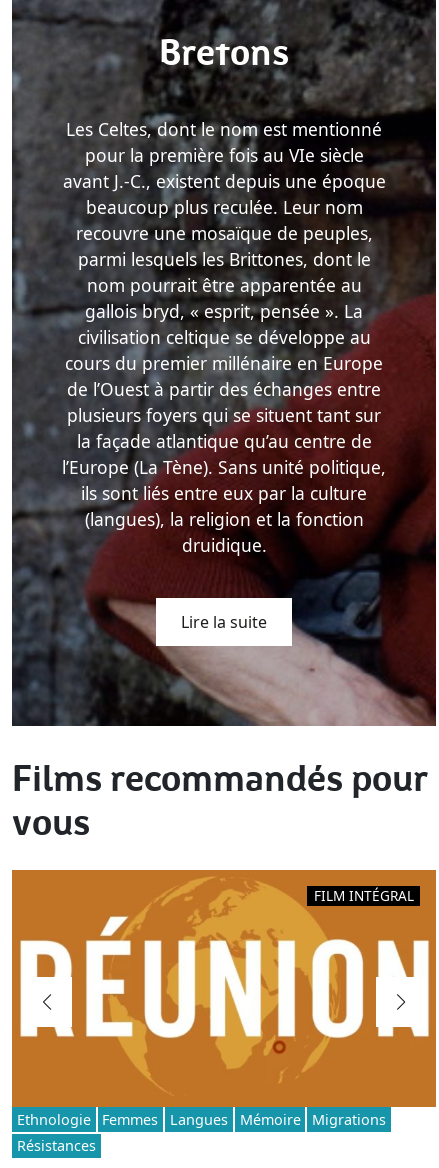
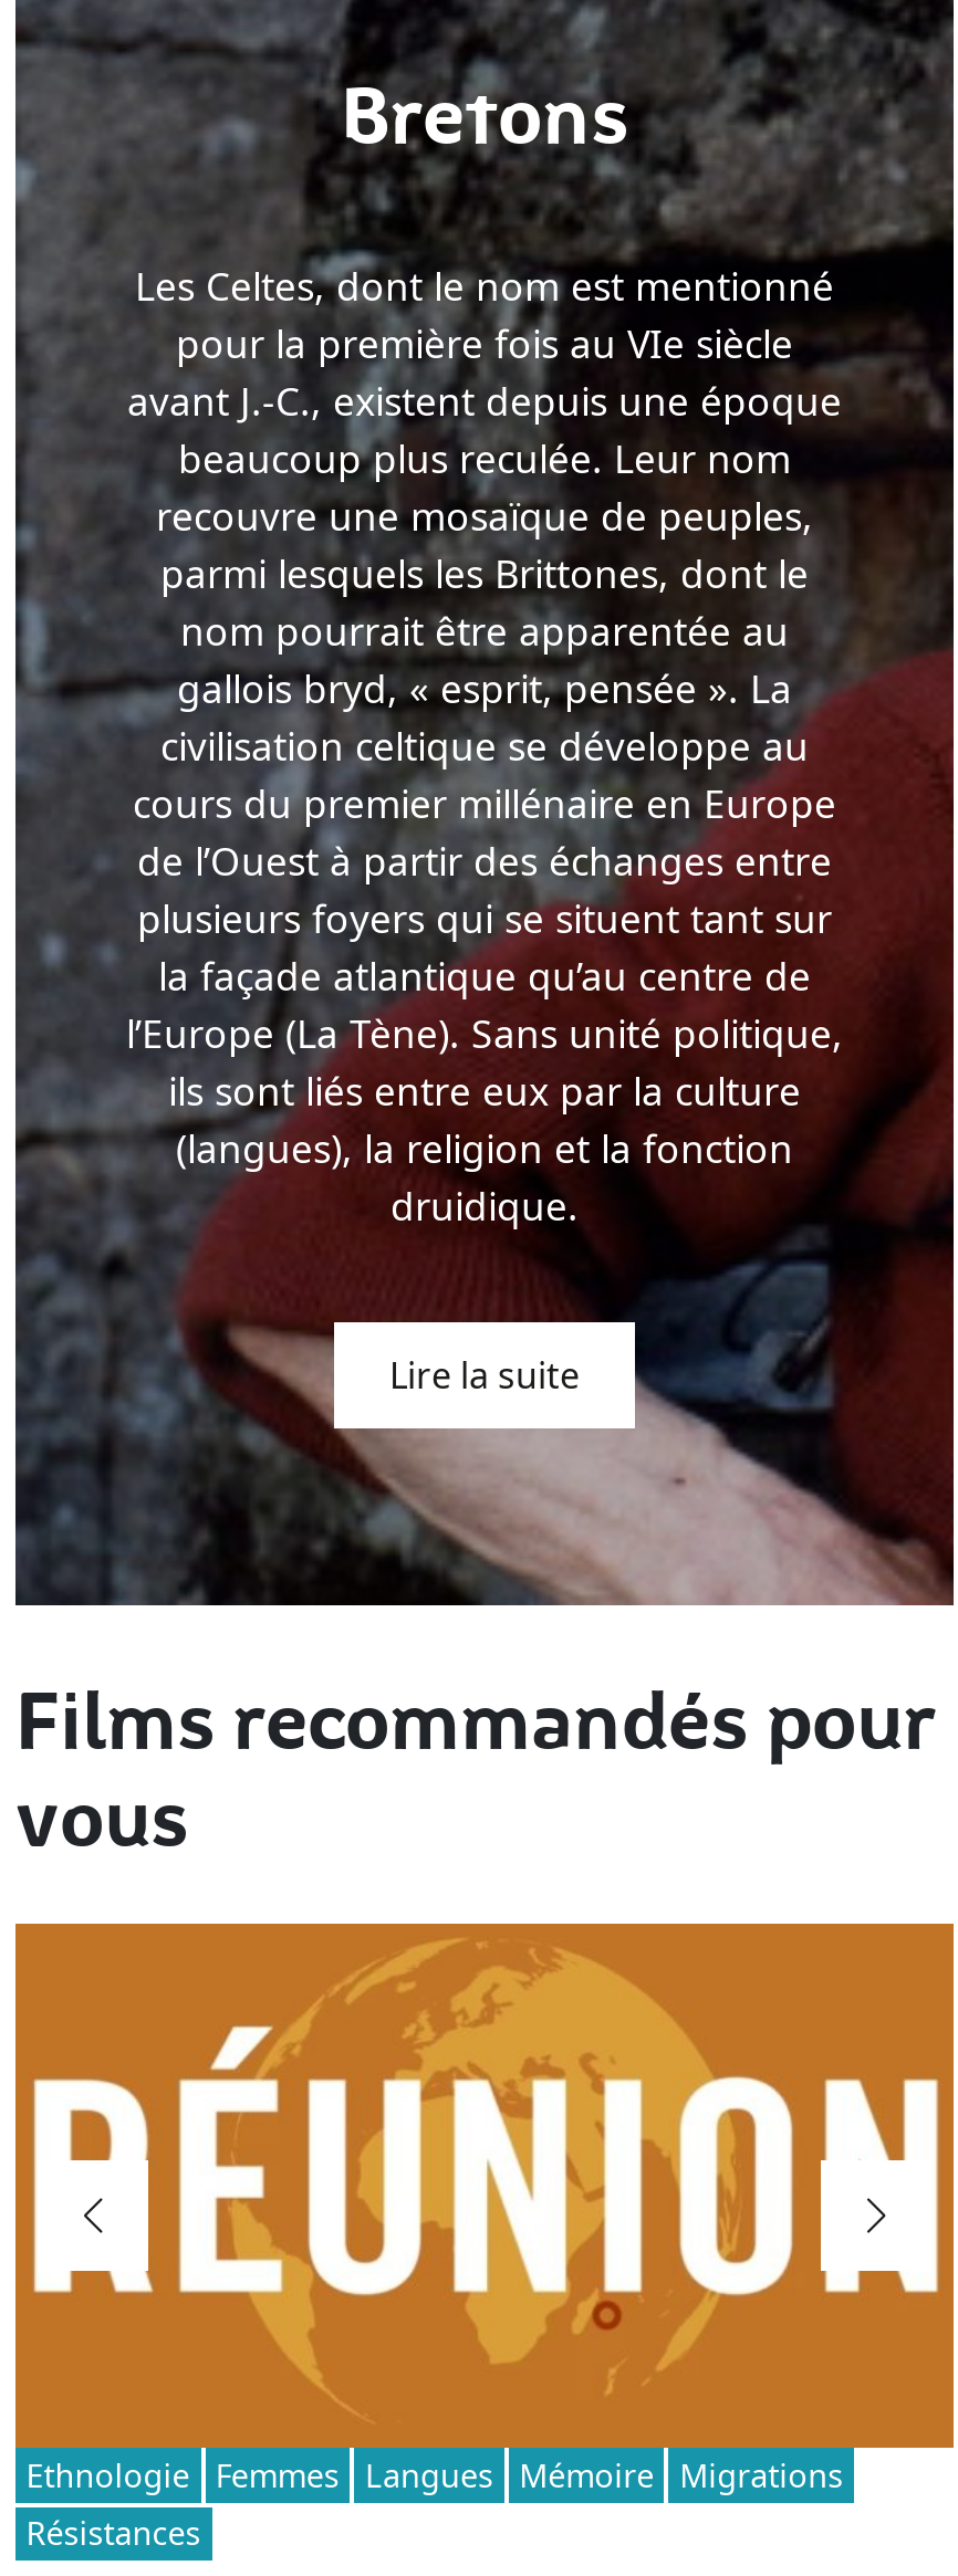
[314,886,414,905] FILM INTÉGRAL -> none

